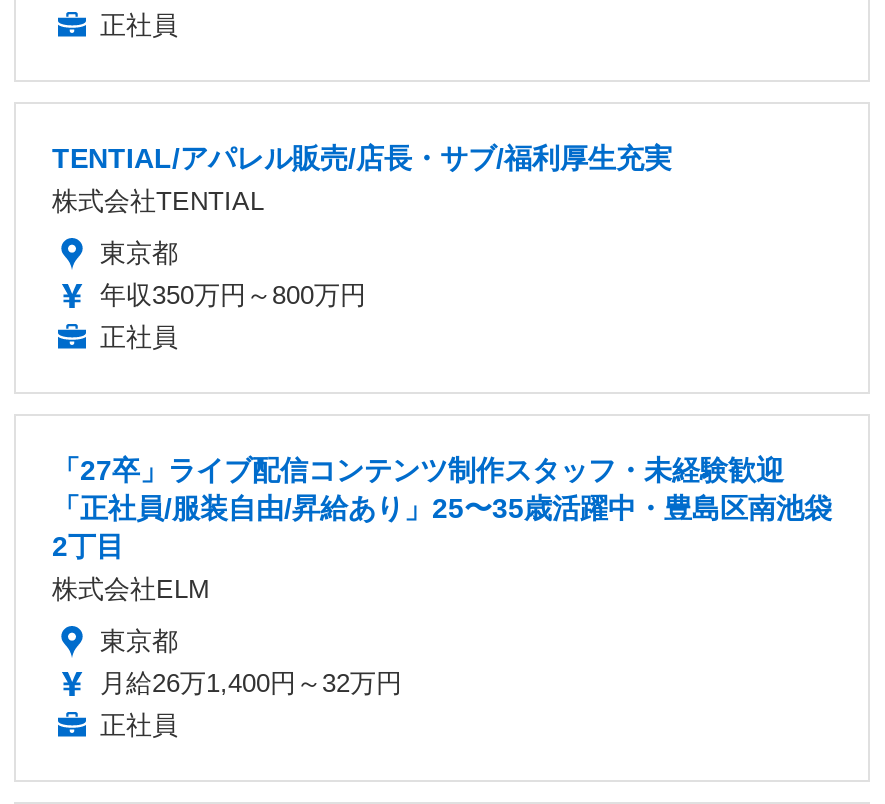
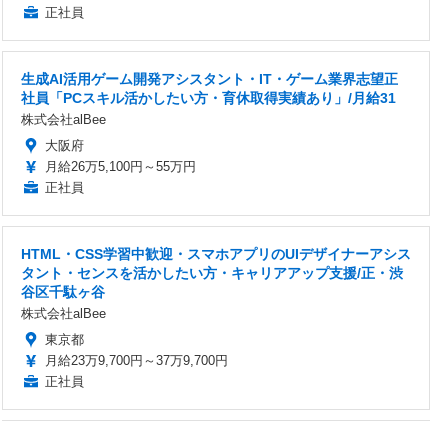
[52,141,672,215] TENTIAL/アパレル販売/店長・サブ/福利厚生充実 | 株式会社TENTIAL -> [21,71,398,127] 生成AI活用ゲーム開発アシスタント・IT・ゲーム業界志望正 | 社員「PCスキル活かしたい方・育休取得実績あり」/月給31 | 株式会社alBee
[100,237,366,309] 東京都 | 年収350万円～800万円 -> [45,138,196,174] 大阪府 | 月給26万5,100円～55万円
[52,453,832,603] 「27卒」ライブ配信コンテンツ制作スタッフ・未経験歓迎 | 「正社員/服装自由/昇給あり」25〜35歳活躍中・豊島区南池袋 | 2丁目 | 株式会社ELM -> [21,246,411,321] HTML・CSS学習中歓迎・スマホアプリのUIデザイナーアシス | タント・センスを活かしたい方・キャリアアップ支援/正・渋 | ⾕区千駄ヶ⾕ | 株式会社alBee
[100,667,402,697] 月給26万1,400円～32万円 -> [45,353,228,368] 月給23万9,700円～37万9,700円

